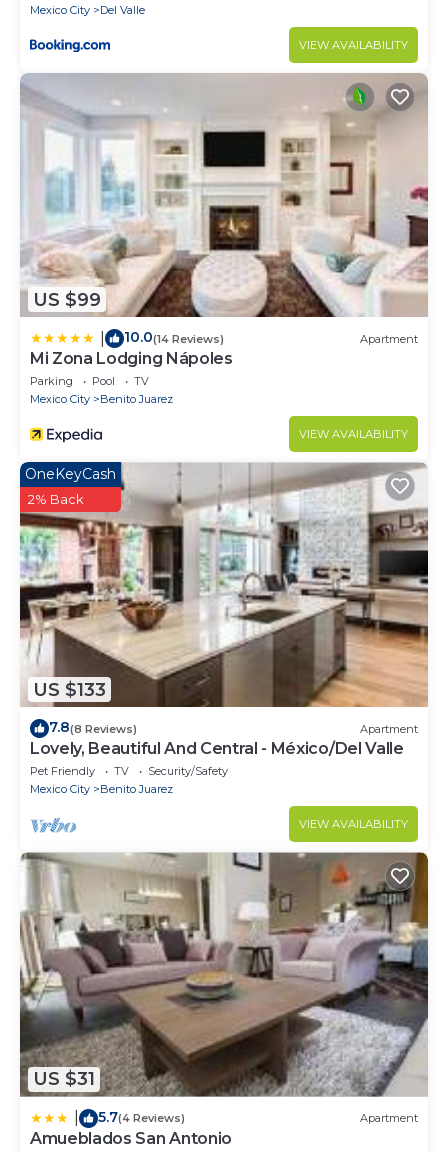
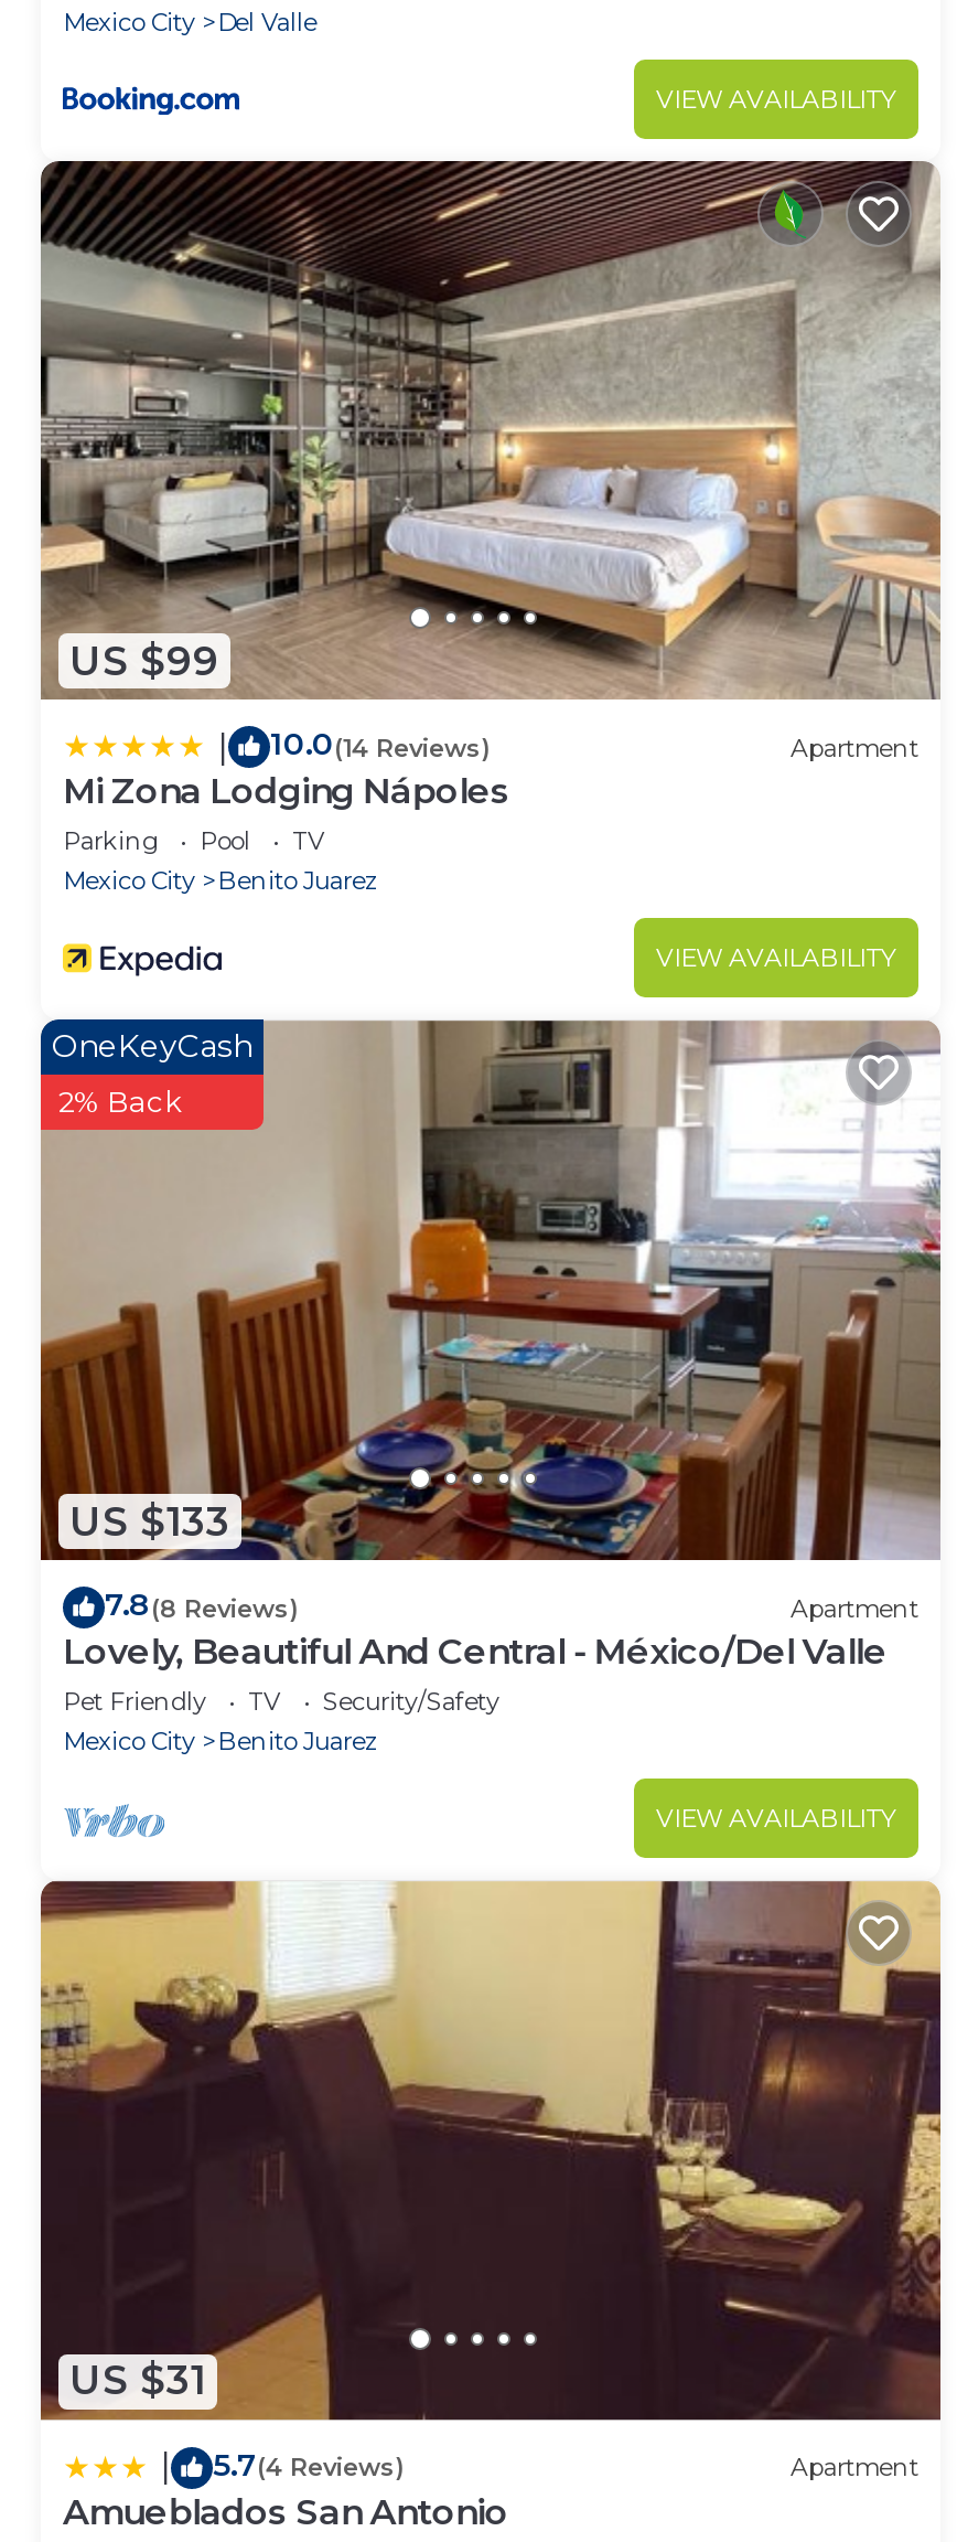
[20,73,429,317] [image] -> [39,159,940,699] [image]
[19,463,429,708] [image] -> [39,1019,943,1562] [image]
[19,852,429,1097] [image] -> [39,1880,943,2421] [image]

